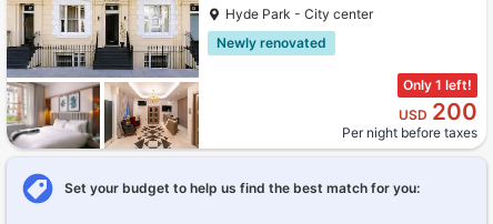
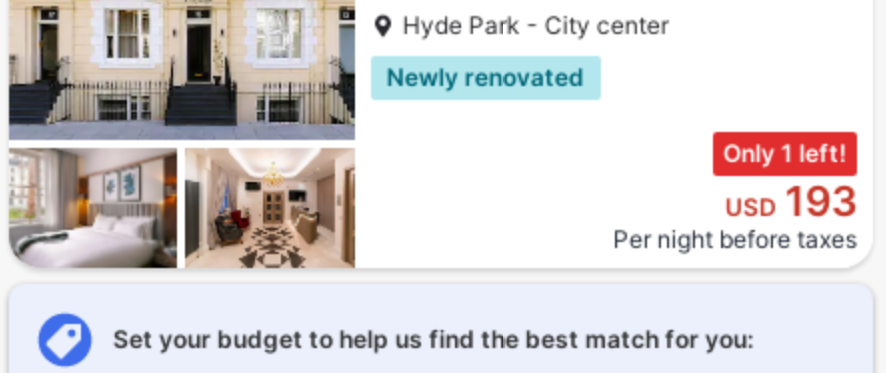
[399,98,477,126] USD 200 -> [725,176,857,226] USD 193

